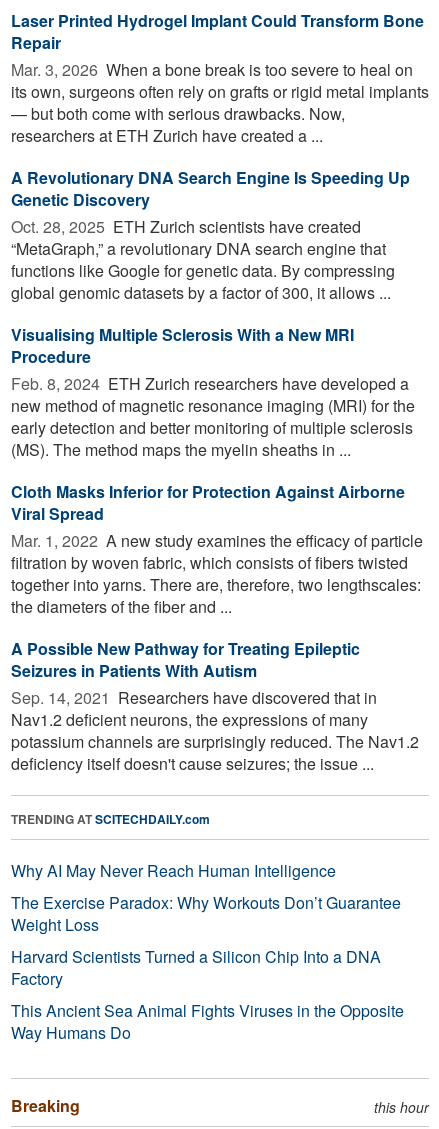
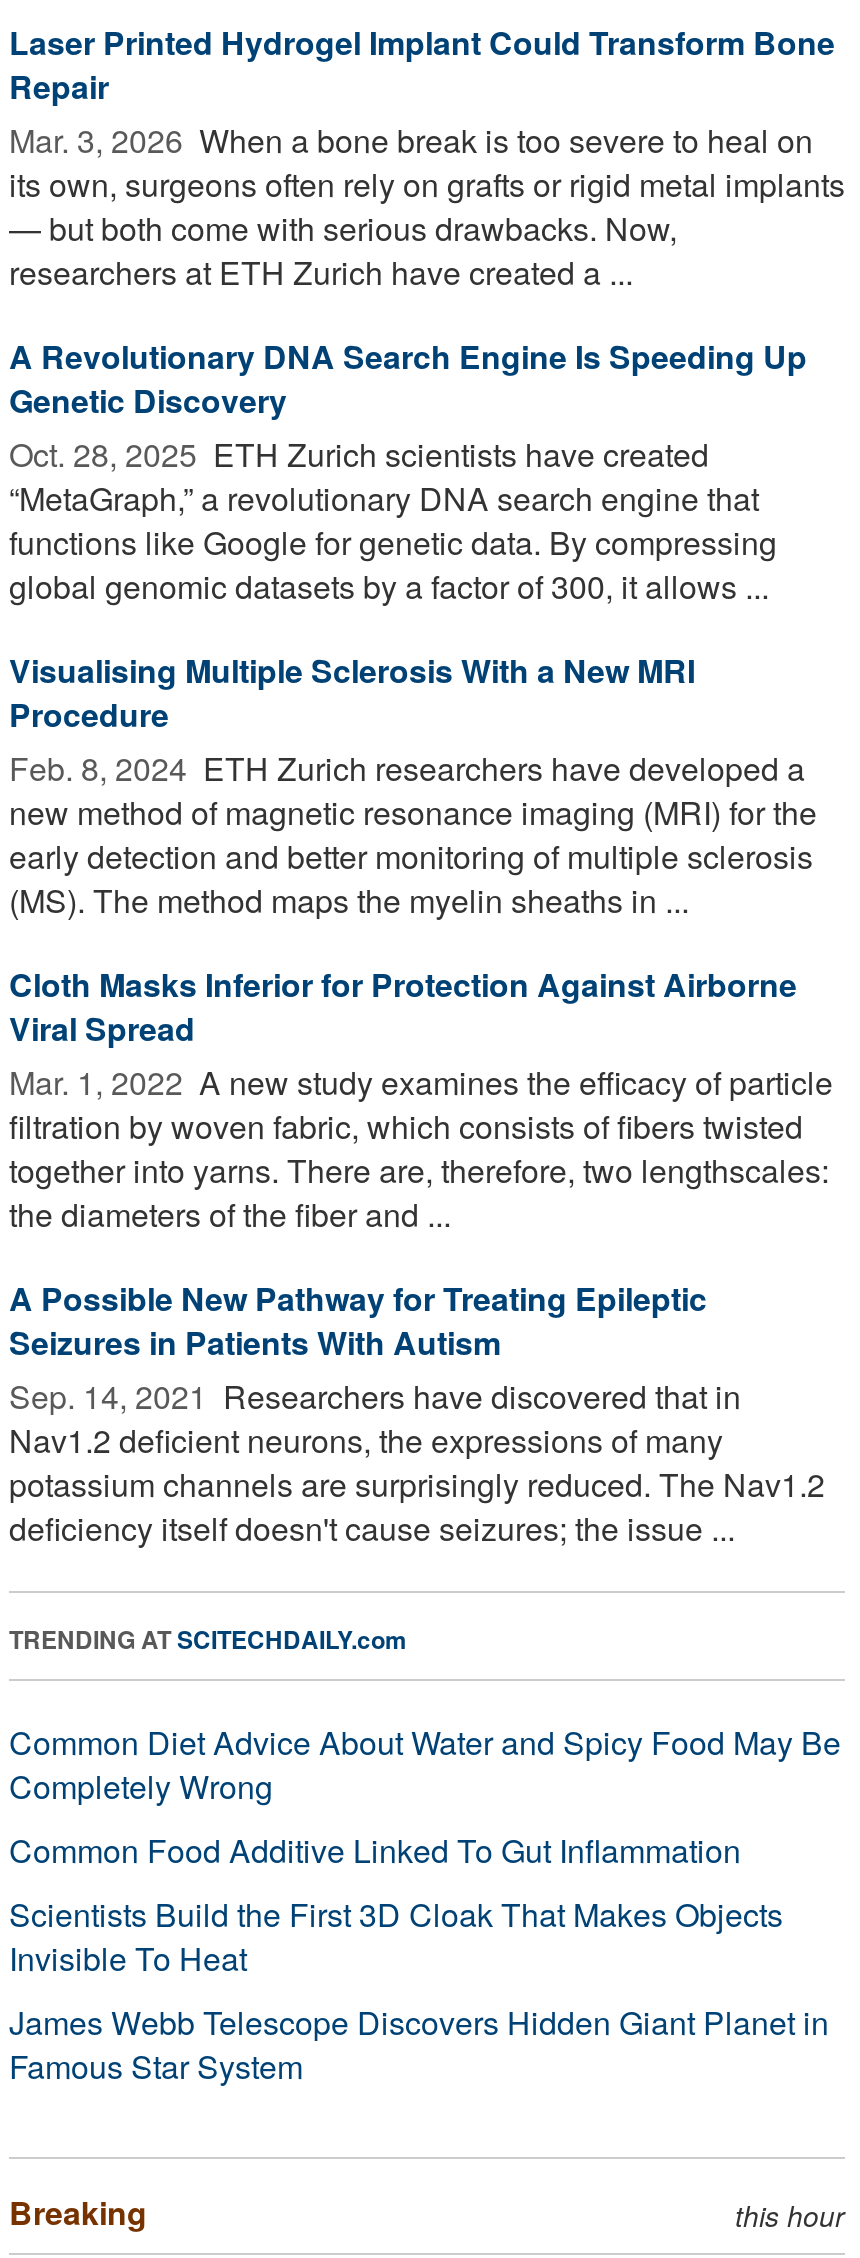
[11,859,404,1044] Why AI May Never Reach Human Intelligence | The Exercise Paradox: Why Workouts Don’t Guarantee | Weight Loss | Harvard Scientists Turned a Silicon Chip Into a DNA | Factory | This Ancient Sea Animal Fights Viruses in the Opposite | Way Humans Do -> [9,1719,841,2089] Common Diet Advice About Water and Spicy Food May Be | Completely Wrong | Common Food Additive Linked To Gut Inflammation | Scientists Build the First 3D Cloak That Makes Objects | Invisible To Heat | James Webb Telescope Discovers Hidden Giant Planet in | Famous Star System

